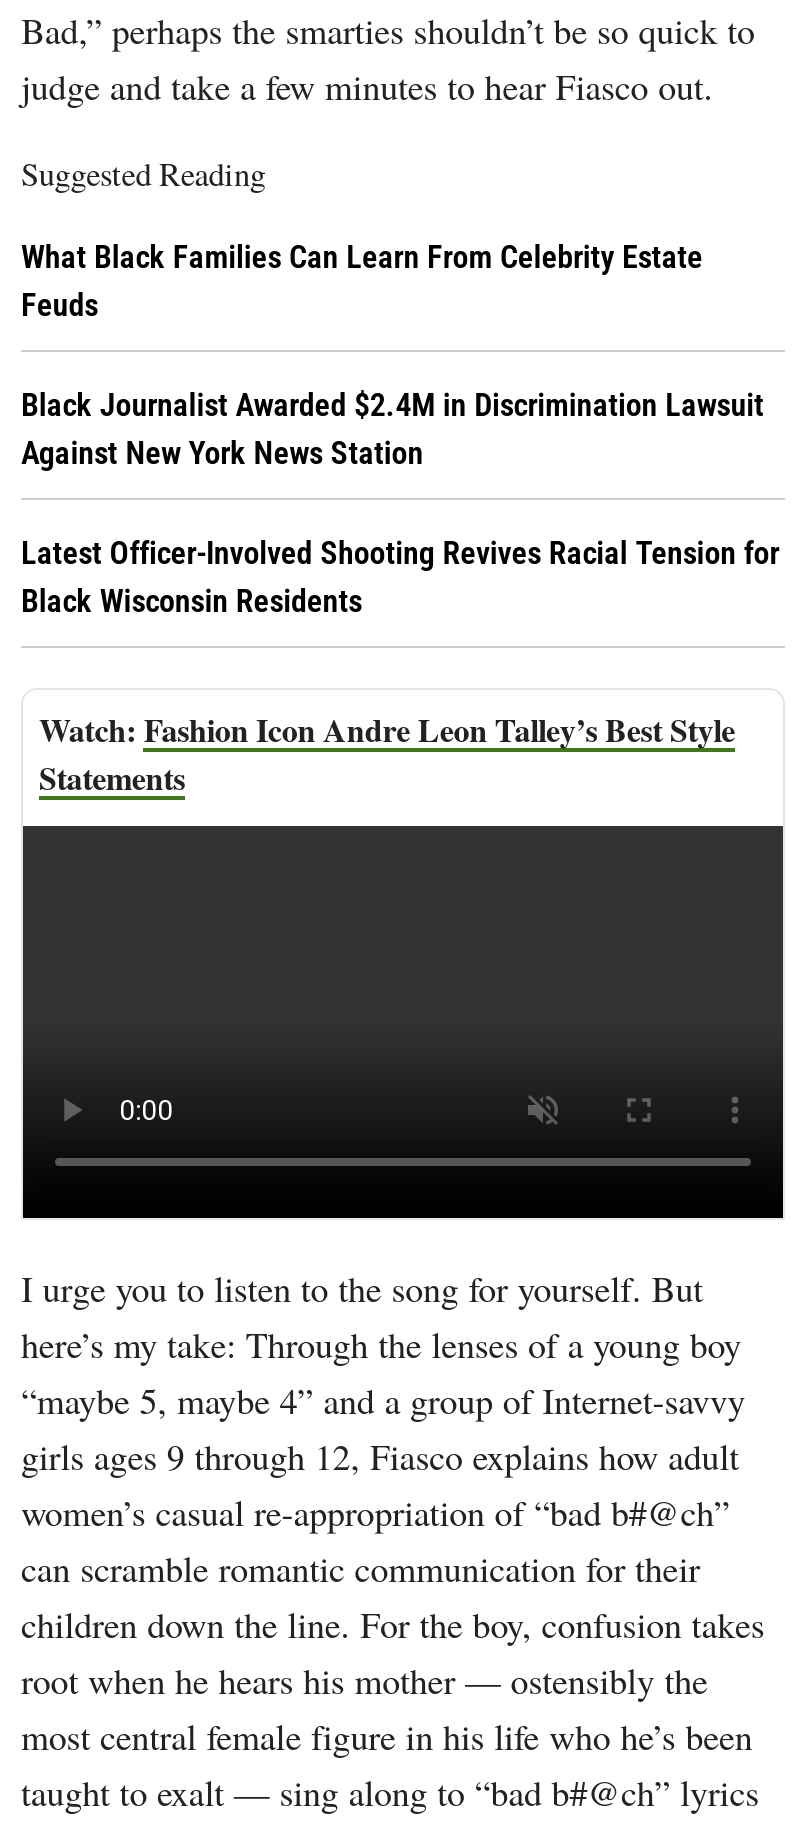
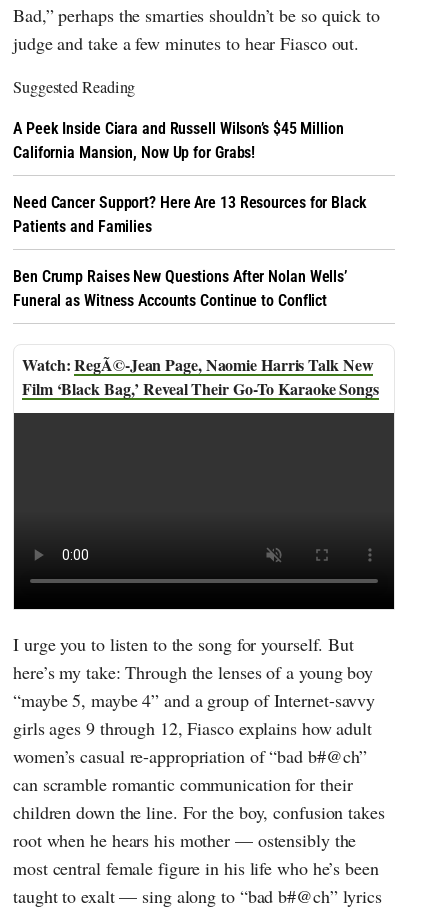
[21,238,703,324] What Black Families Can Learn From Celebrity Estate | Feuds -> [13,119,344,162] A Peek Inside Ciara and Russell Wilson’s $45 Million | California Mansion, Now Up for Grabs!
[21,386,764,472] Black Journalist Awarded $2.4M in Discrimination Lawsuit | Against New York News Station -> [13,193,367,236] Need Cancer Support? Here Are 13 Resources for Black | Patients and Families
[21,534,779,620] Latest Officer-Involved Shooting Revives Racial Tension for | Black Wisconsin Residents -> [13,267,347,310] Ben Crump Raises New Questions After Nolan Wells’ | Funeral as Witness Accounts Continue to Conflict
[39,706,735,800] Fashion Icon Andre Leon Talley’s Best Style | Statements -> [22,353,379,400] RegÃ©-Jean Page, Naomie Harris Talk New | Film ‘Black Bag,’ Reveal Their Go-To Karaoke Songs

